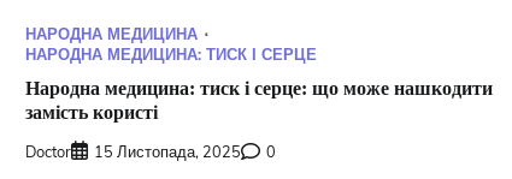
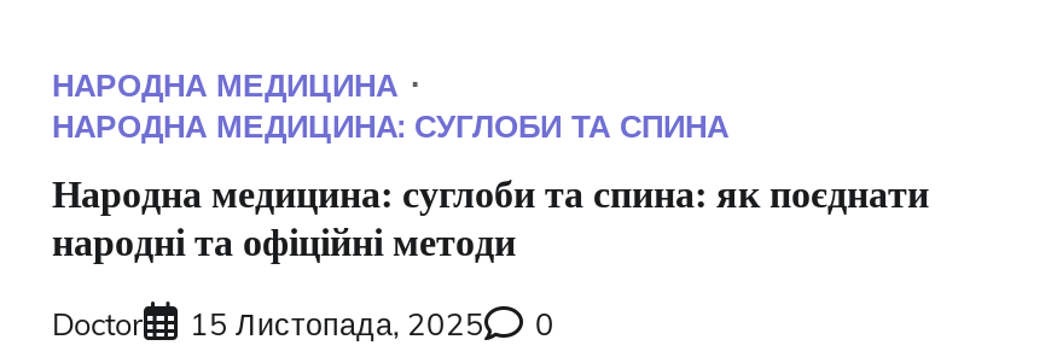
[25,44,317,63] НАРОДНА МЕДИЦИНА: ТИСК І СЕРЦЕ -> [52,106,728,145] НАРОДНА МЕДИЦИНА: СУГЛОБИ ТА СПИНА
[25,78,493,122] Народна медицина: тиск і серце: що може нашкодити | замість користі -> [52,175,929,264] Народна медицина: суглоби та спина: як поєднати | народні та офіційні методи

